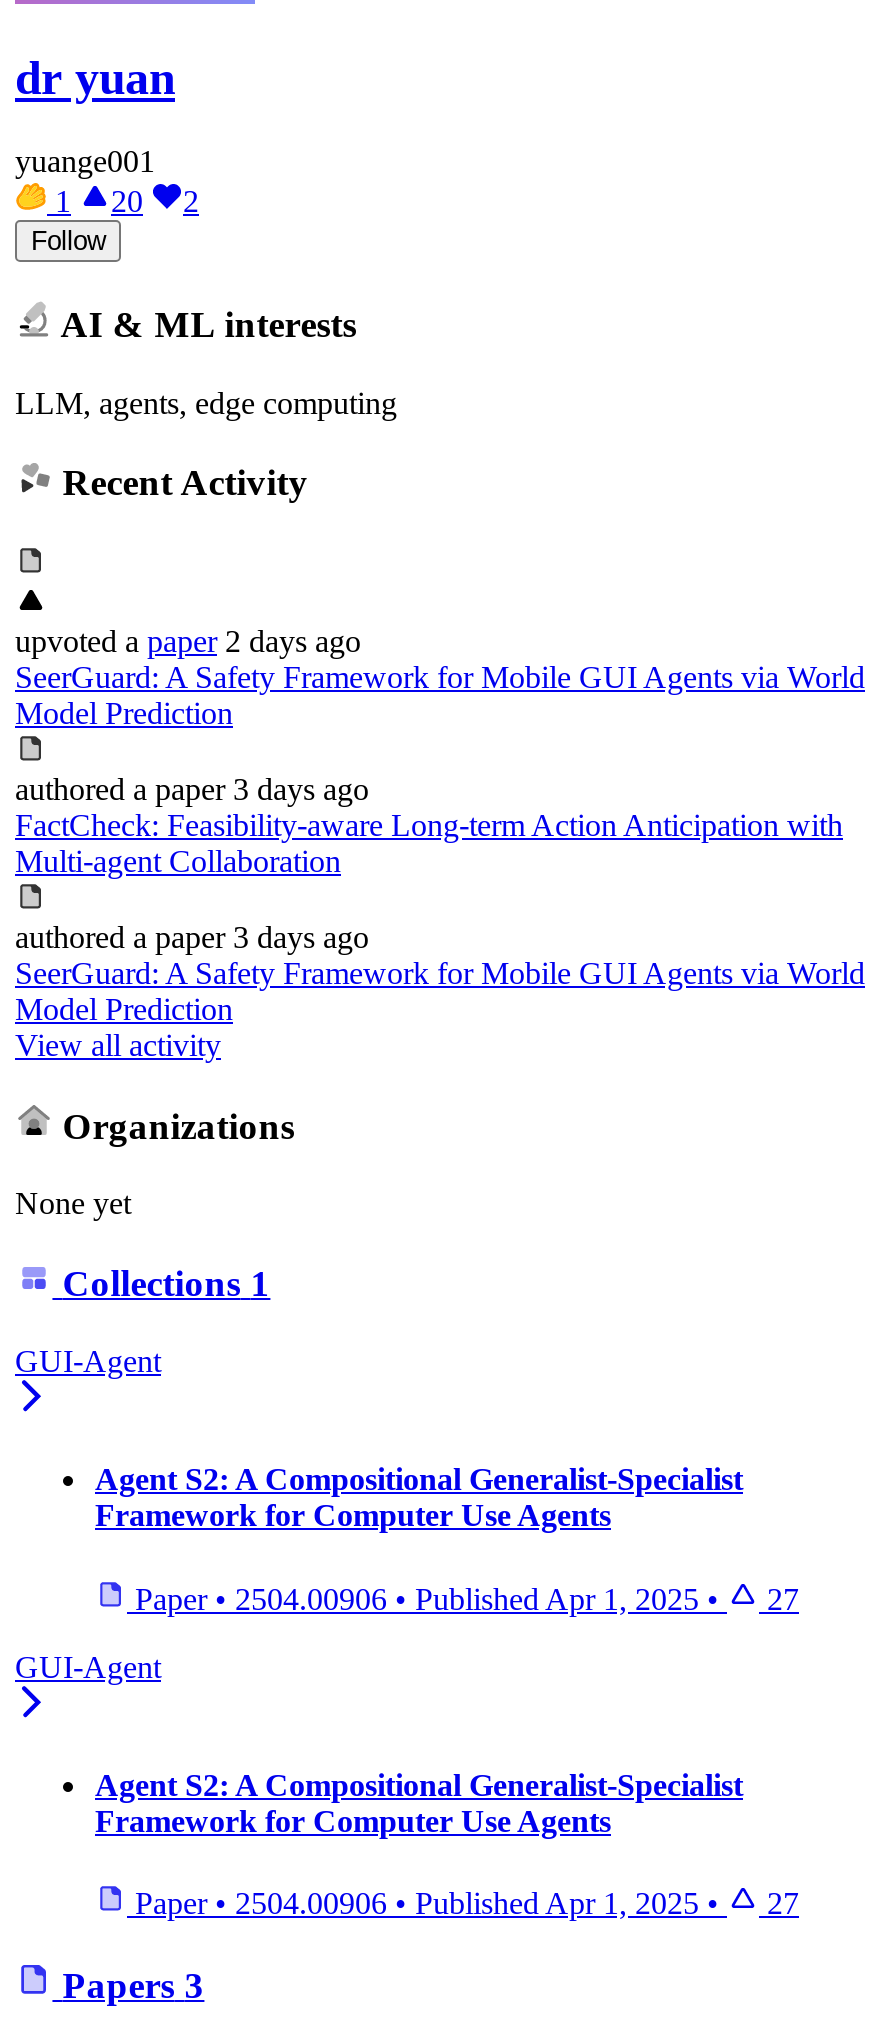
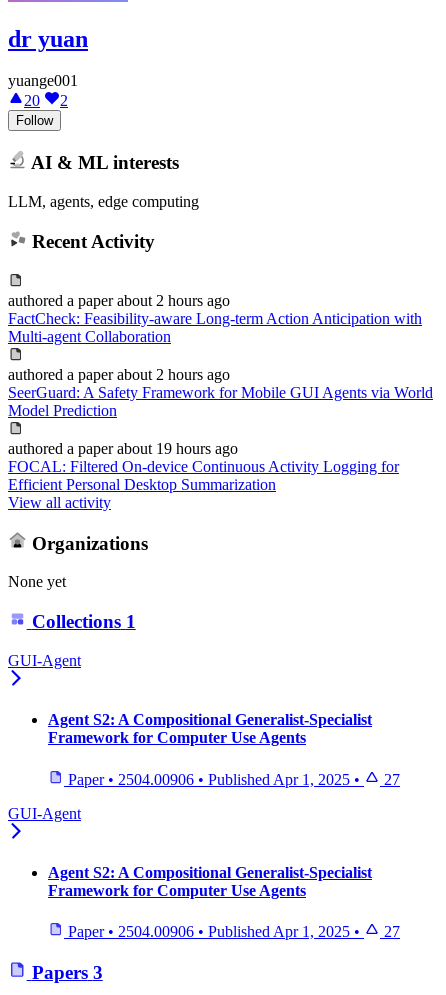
[55,185,71,219] 1 -> none
[15,624,865,806] upvoted a paper 2 days ago | SeerGuard: A Safety Framework for Mobile GUI Agents via World | Model Prediction | authored a paper 3 days ago -> [8,292,230,309] authored a paper about 2 hours ago
moved [15,808,843,878] -> [8,310,422,345]: FactCheck: Feasibility-aware Long-term Action Anticipation with | Multi-agent Collaboration
[15,920,369,954] authored a paper 3 days ago -> [8,366,230,383] authored a paper about 2 hours ago
moved [15,956,865,1026] -> [8,384,433,419]: SeerGuard: A Safety Framework for Mobile GUI Agents via World | Model Prediction
none -> [8,440,399,493] authored a paper about 19 hours ago | FOCAL: Filtered On-device Continuous Activity Logging for | Efficient Personal Desktop Summarization

